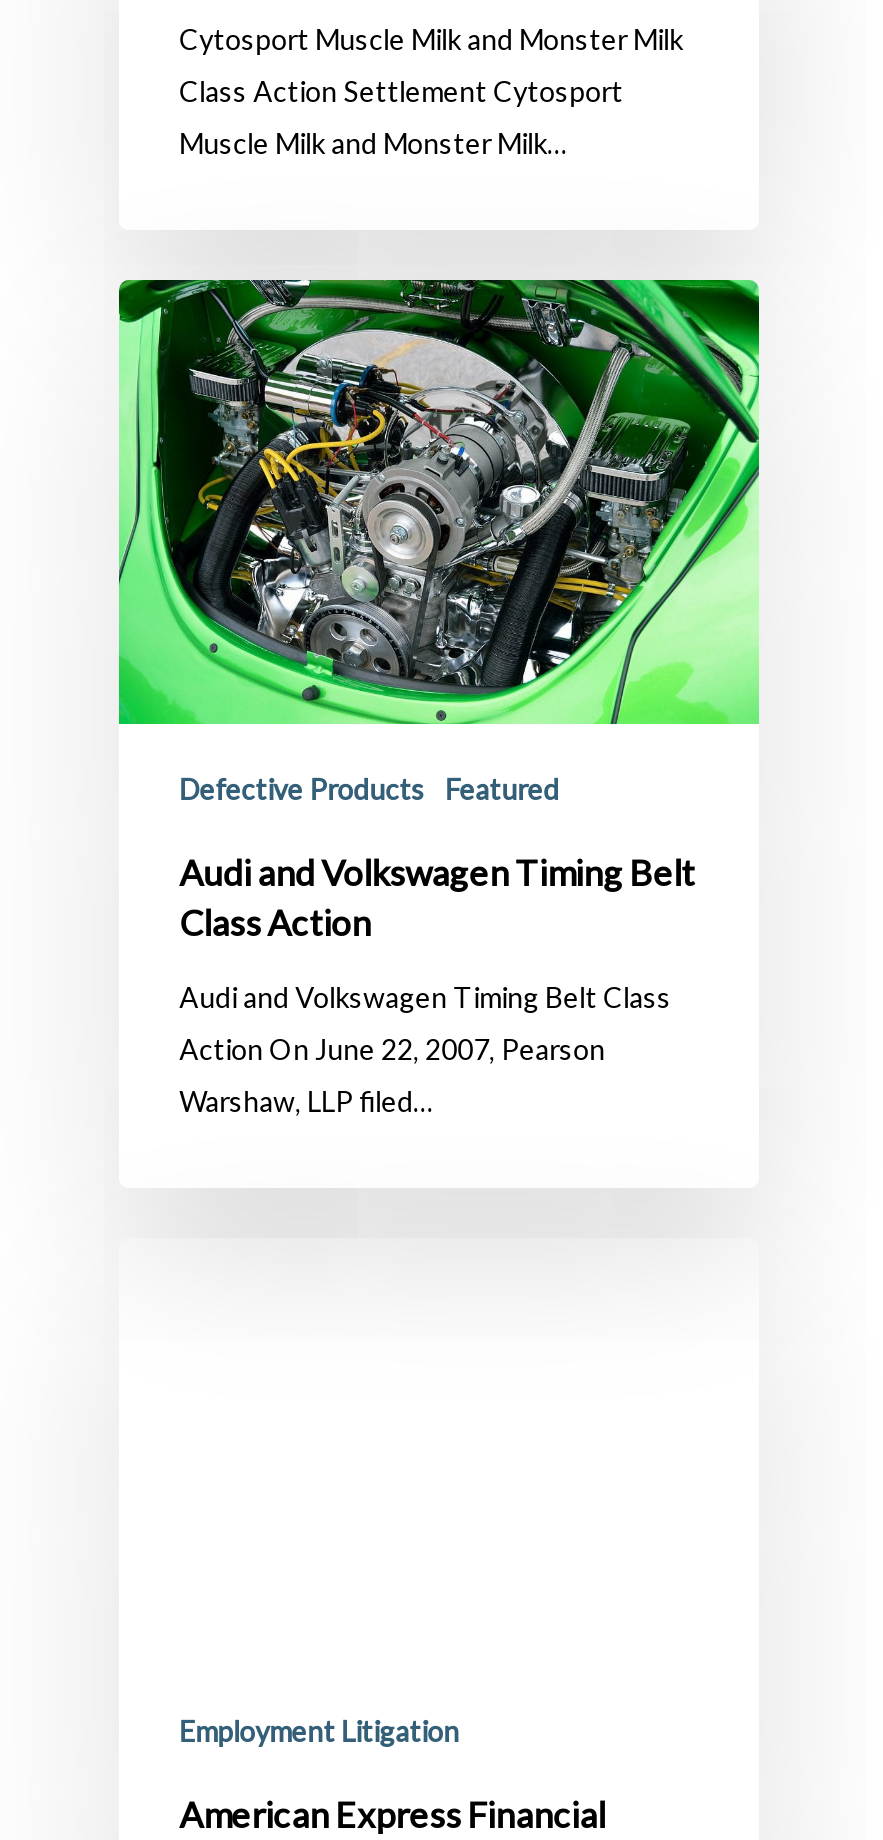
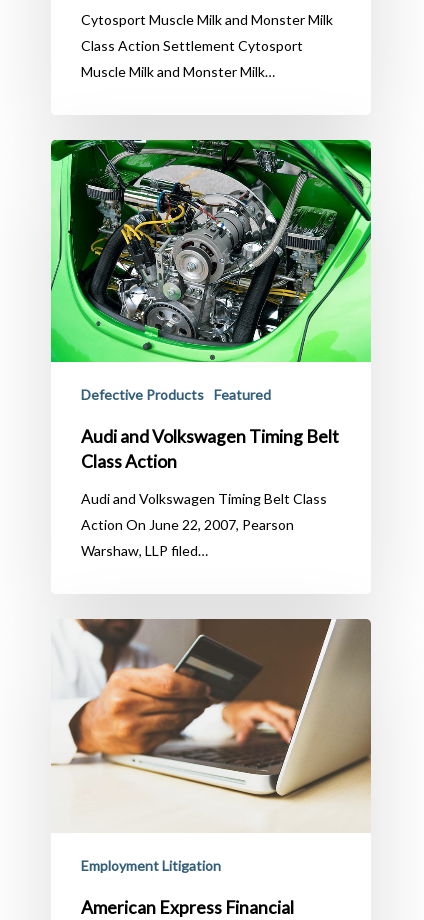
none -> [51,618,372,832] [image]

